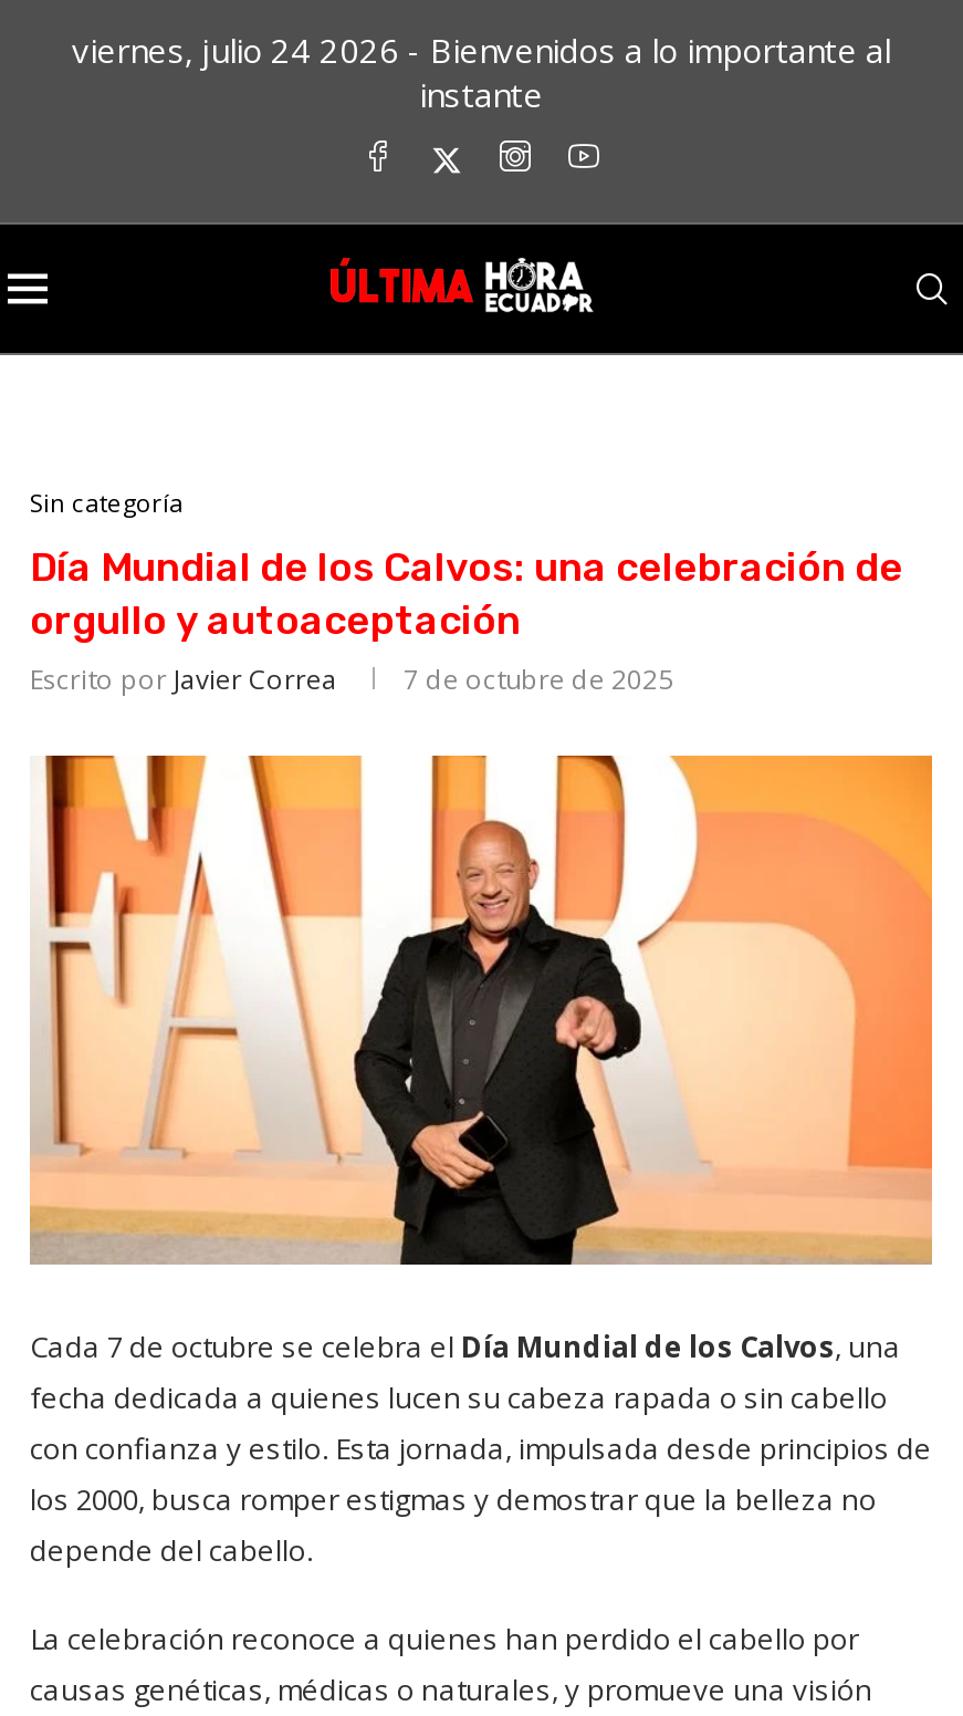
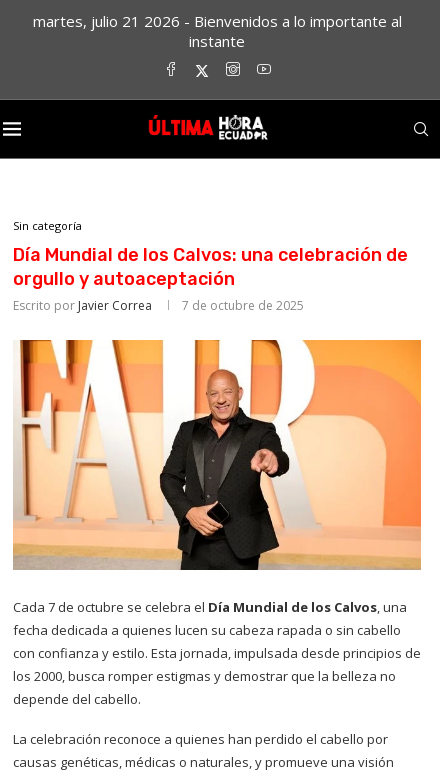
[72,28,890,72] viernes, julio 24 2026 - Bienvenidos a lo importante al -> [32,11,401,31] martes, julio 21 2026 - Bienvenidos a lo importante al

